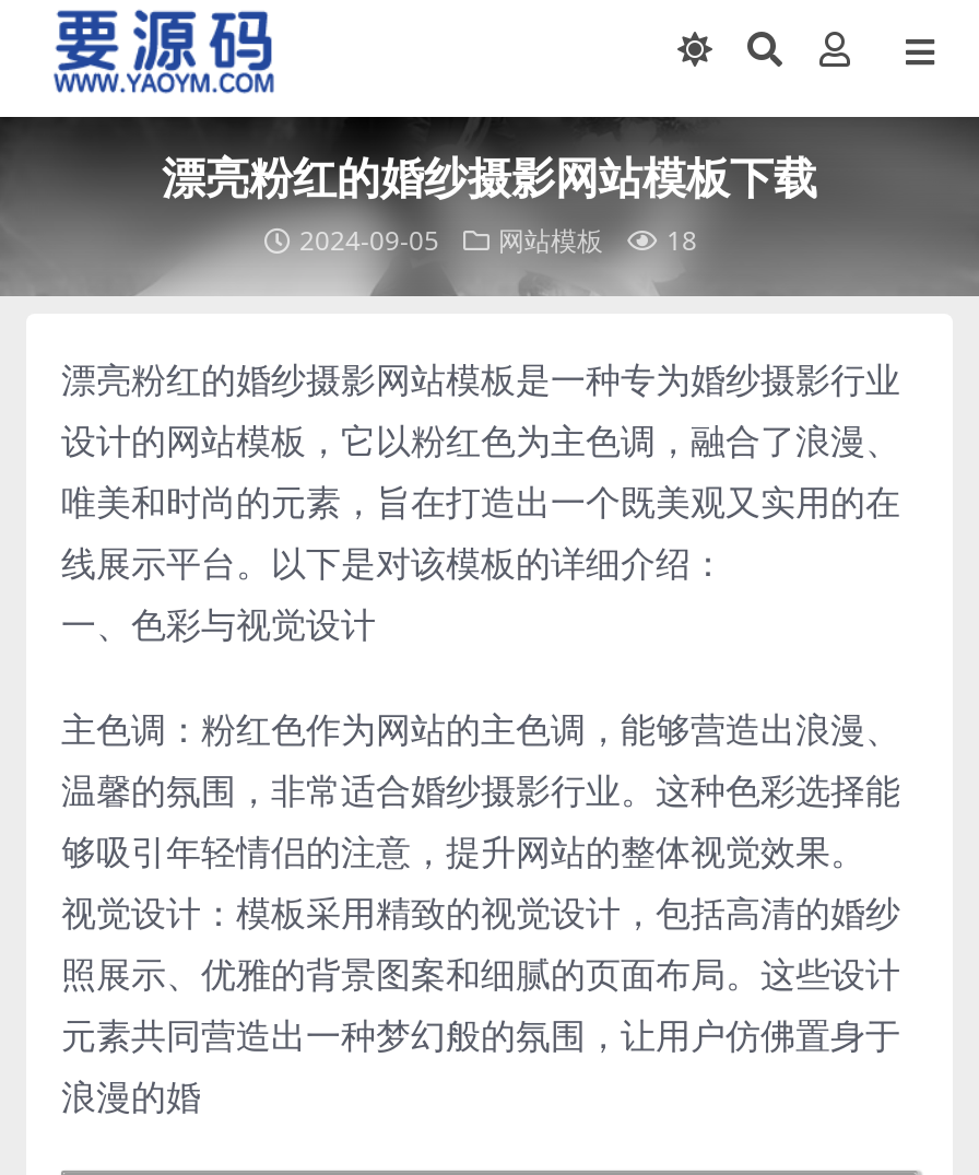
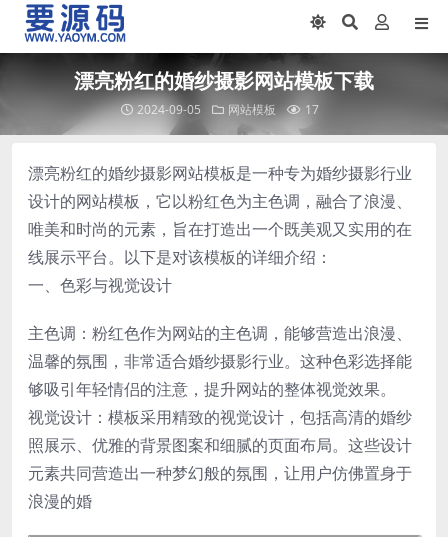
[299,222,697,259] 2024-09-05 网站模板 18 -> [137,101,319,118] 2024-09-05 网站模板 17

